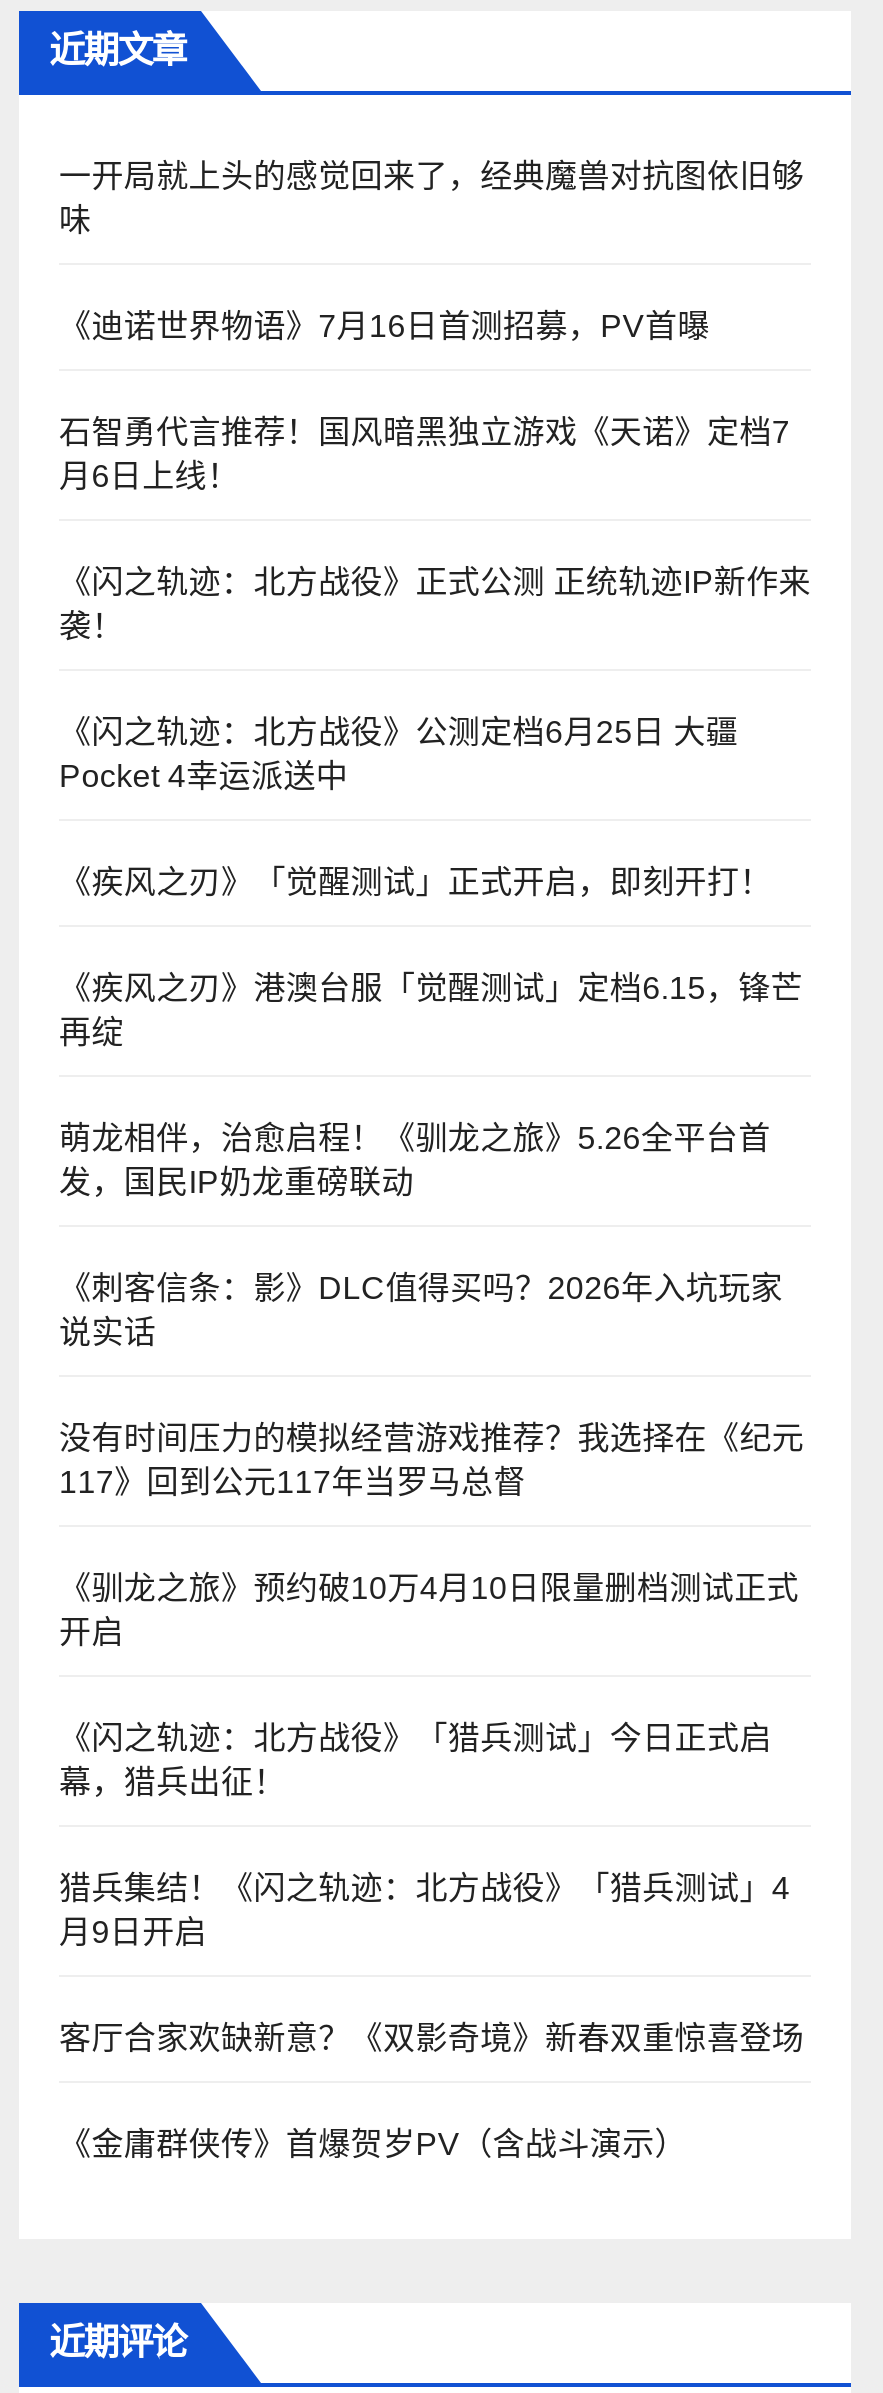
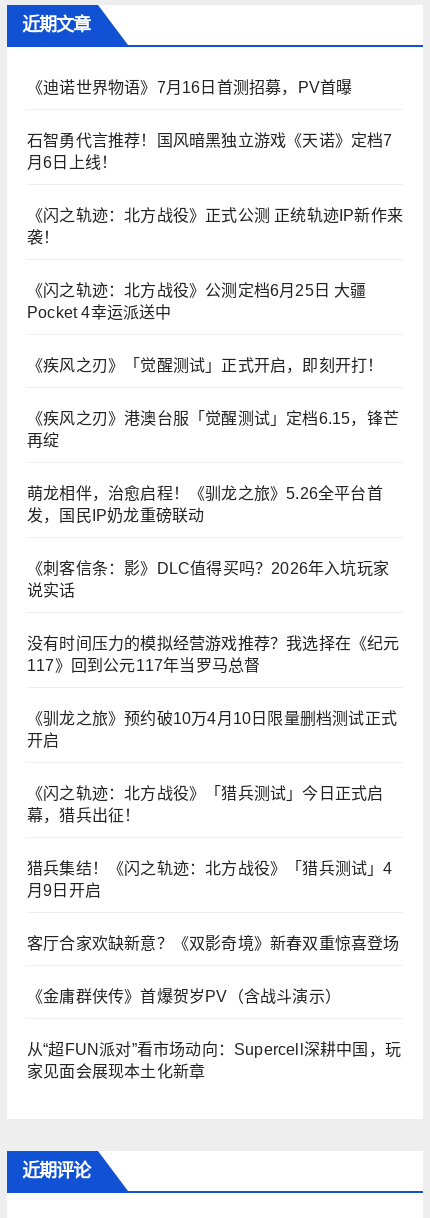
[59,159,804,237] 一开局就上头的感觉回来了，经典魔兽对抗图依旧够 | 味 -> none
moved [59,309,811,2161] -> [27,79,403,1005]: 《迪诺世界物语》7月16日首测招募，PV首曝 | 石智勇代言推荐！国风暗黑独立游戏《天诺》定档7 | 月6日上线！ | ... | 客厅合家欢缺新意？《双影奇境》新春双重惊喜登场 | 《金庸群侠传》首爆贺岁PV（含战斗演示）
none -> [27,1041,401,1080] 从“超FUN派对”看市场动向：Supercell深耕中国，玩 | 家见面会展现本土化新章

